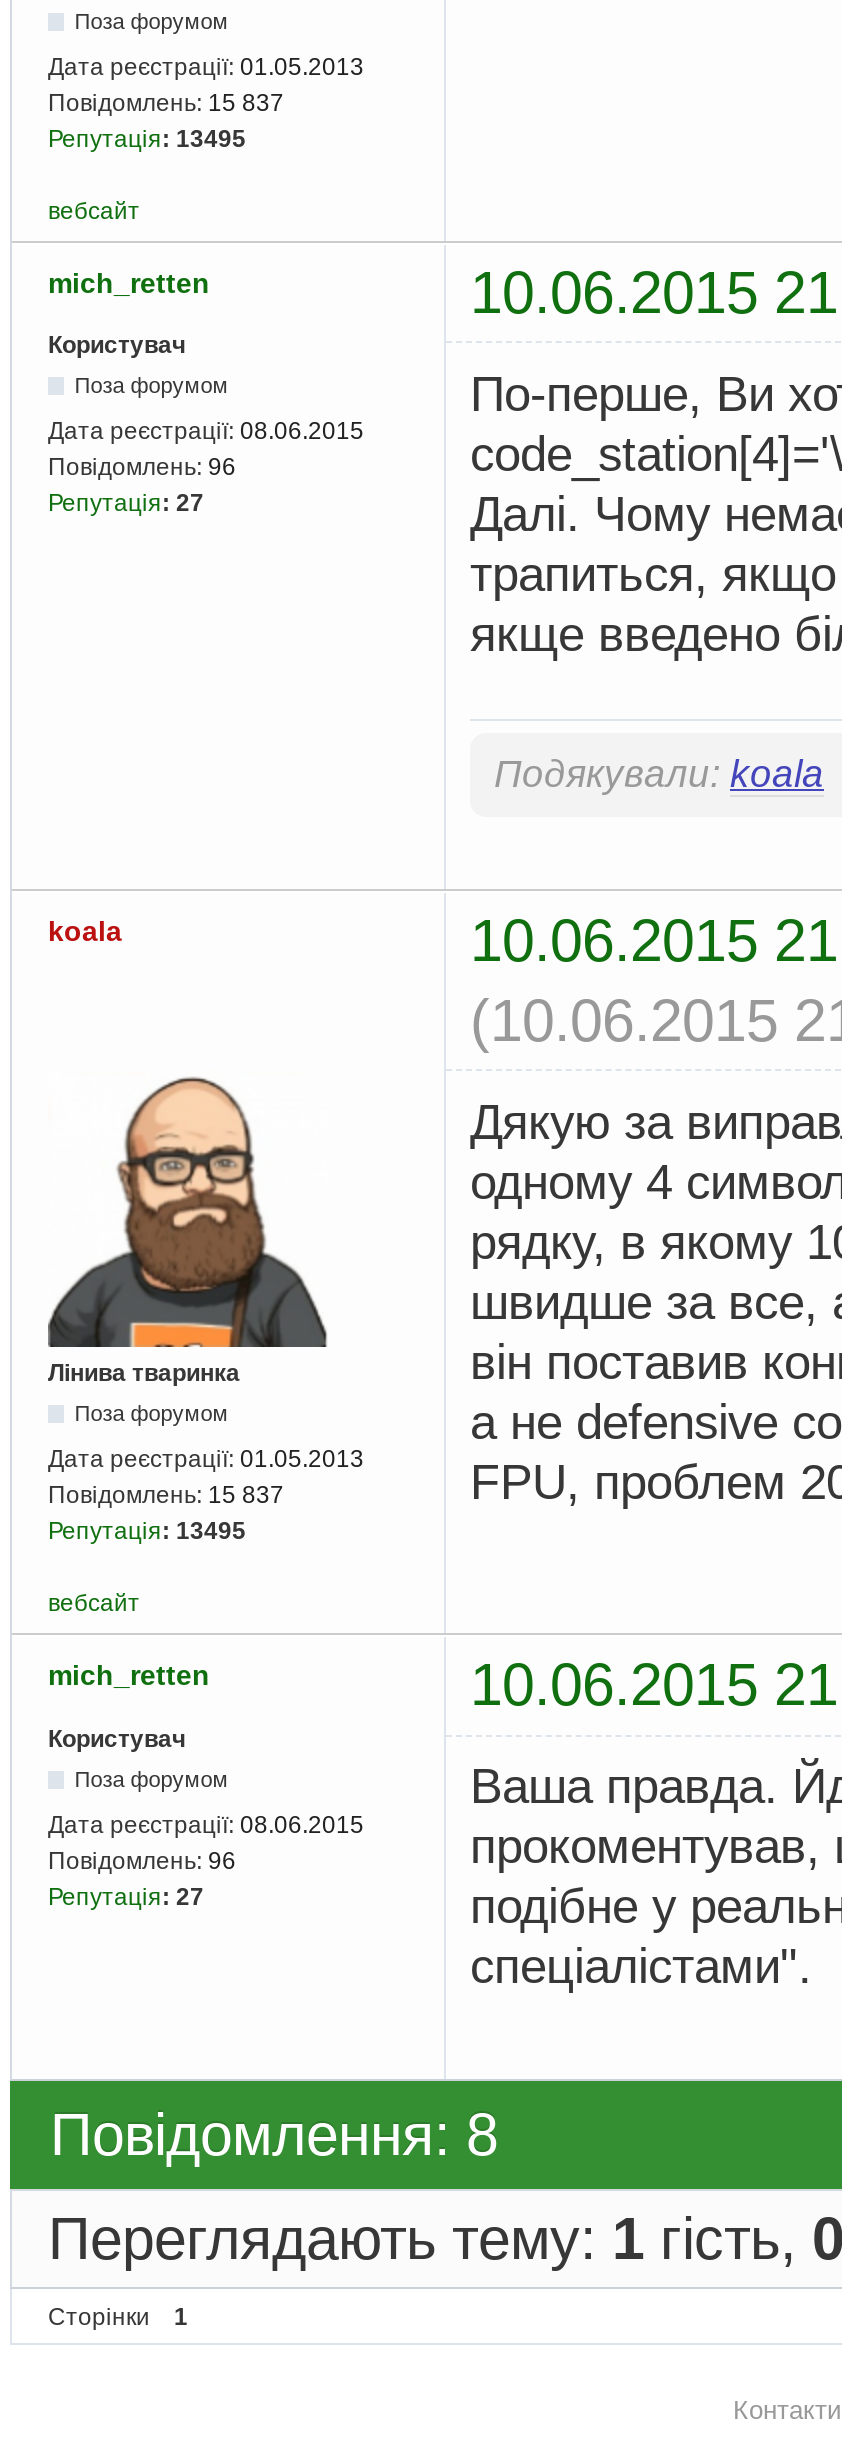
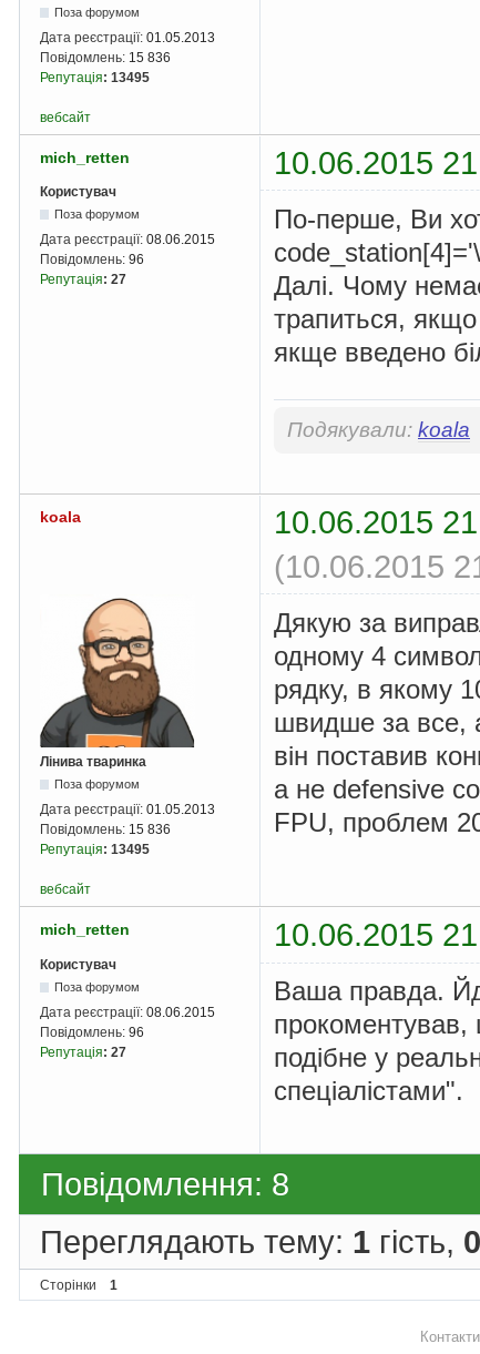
[48,89,284,117] Повідомлень: 15 837 -> [40,50,171,65] Повідомлень: 15 836
[48,1481,284,1509] Повідомлень: 15 837 -> [40,822,171,837] Повідомлень: 15 836

